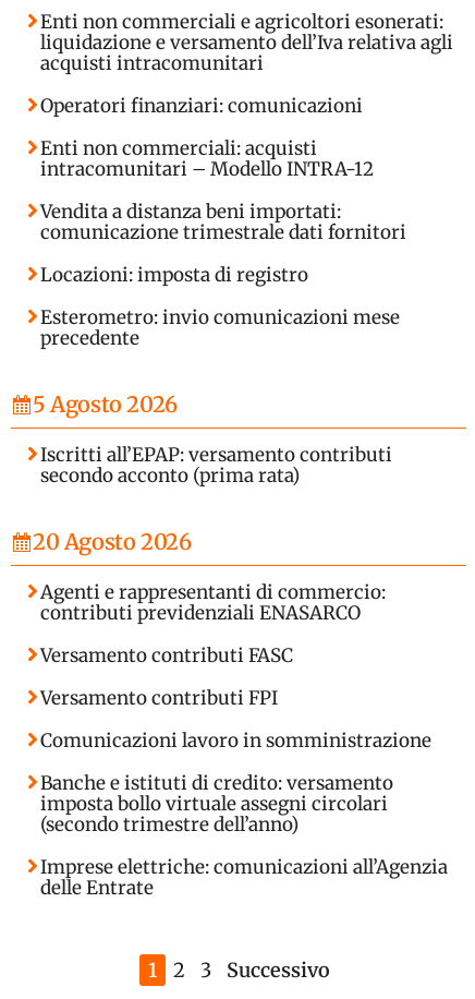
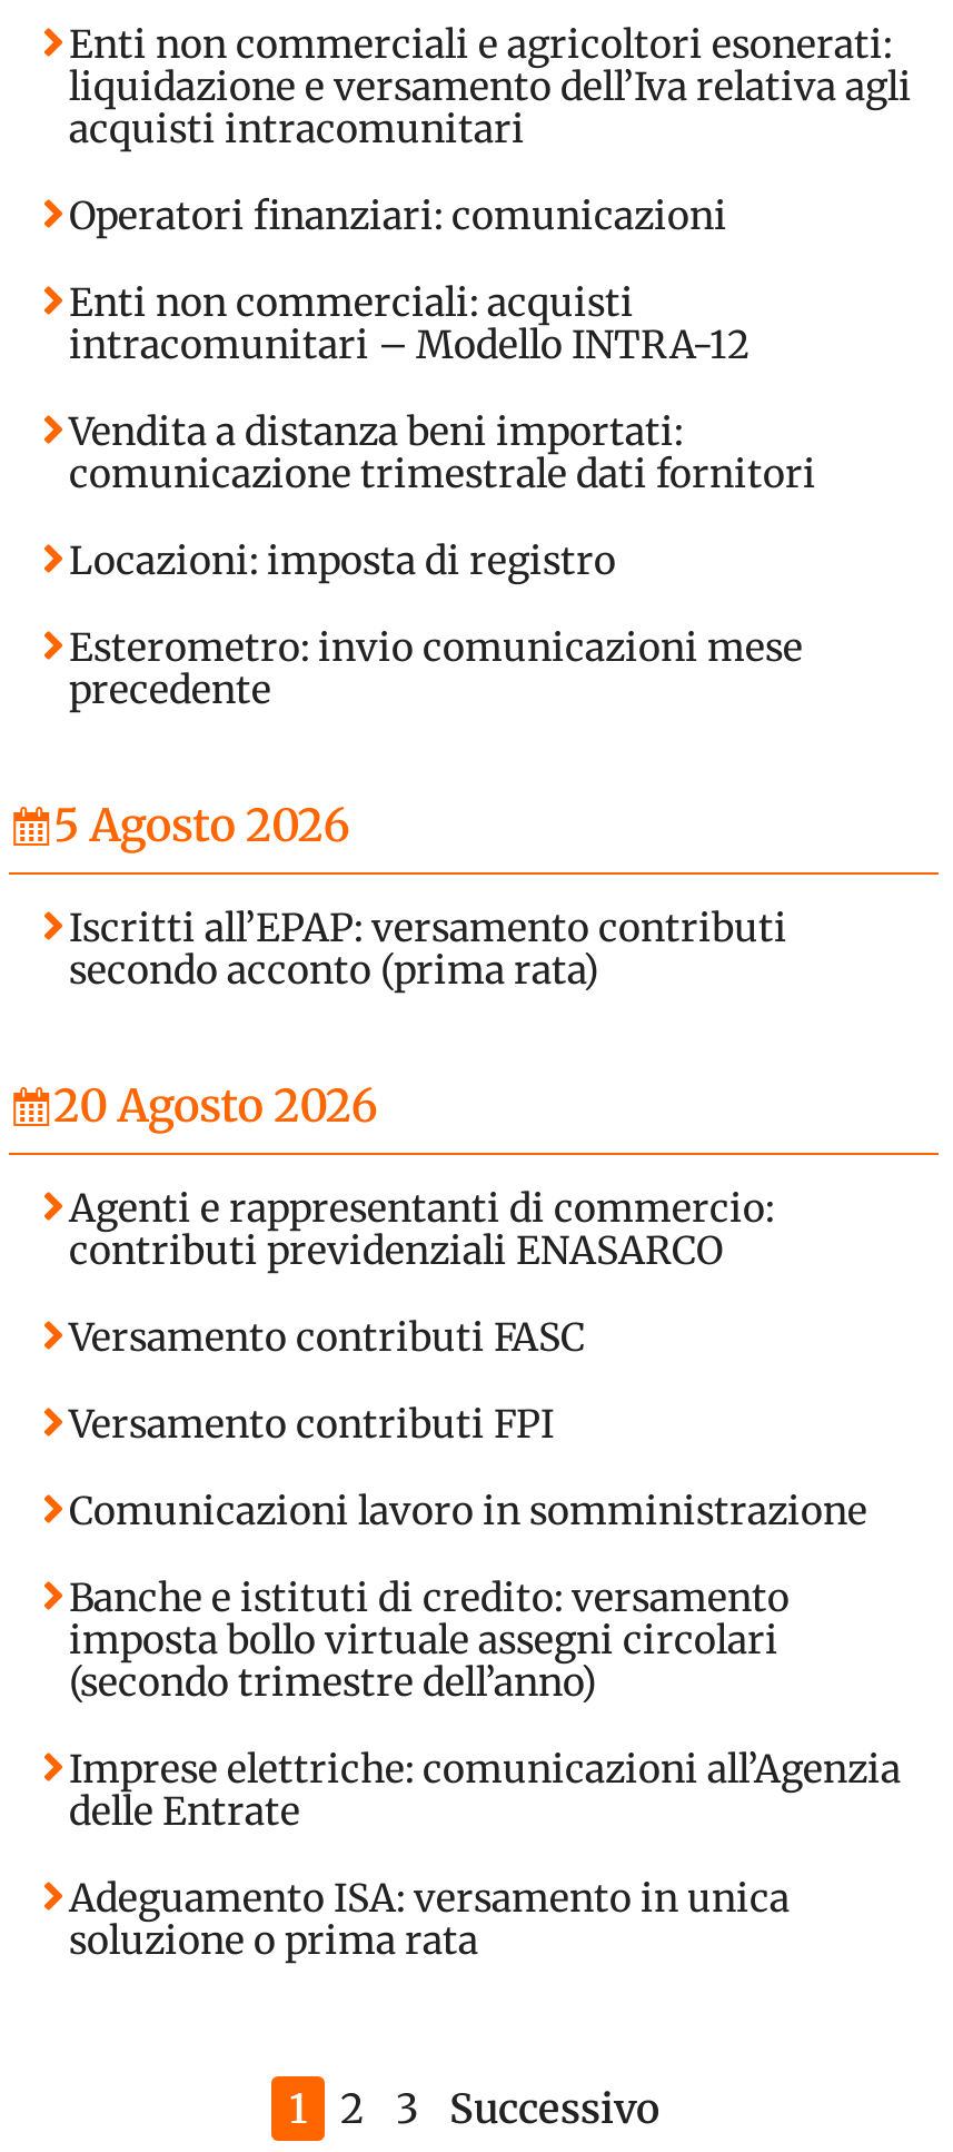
none -> [69,1874,790,1965] Adeguamento ISA: versamento in unica | soluzione o prima rata

